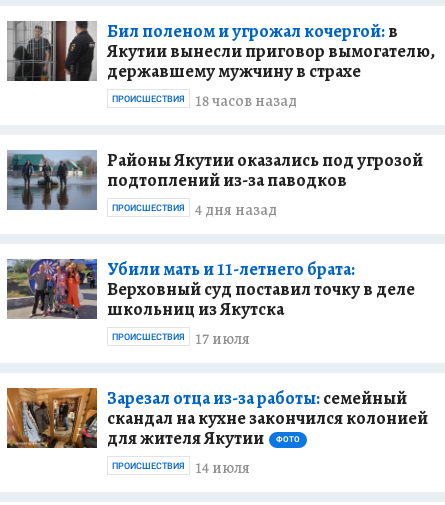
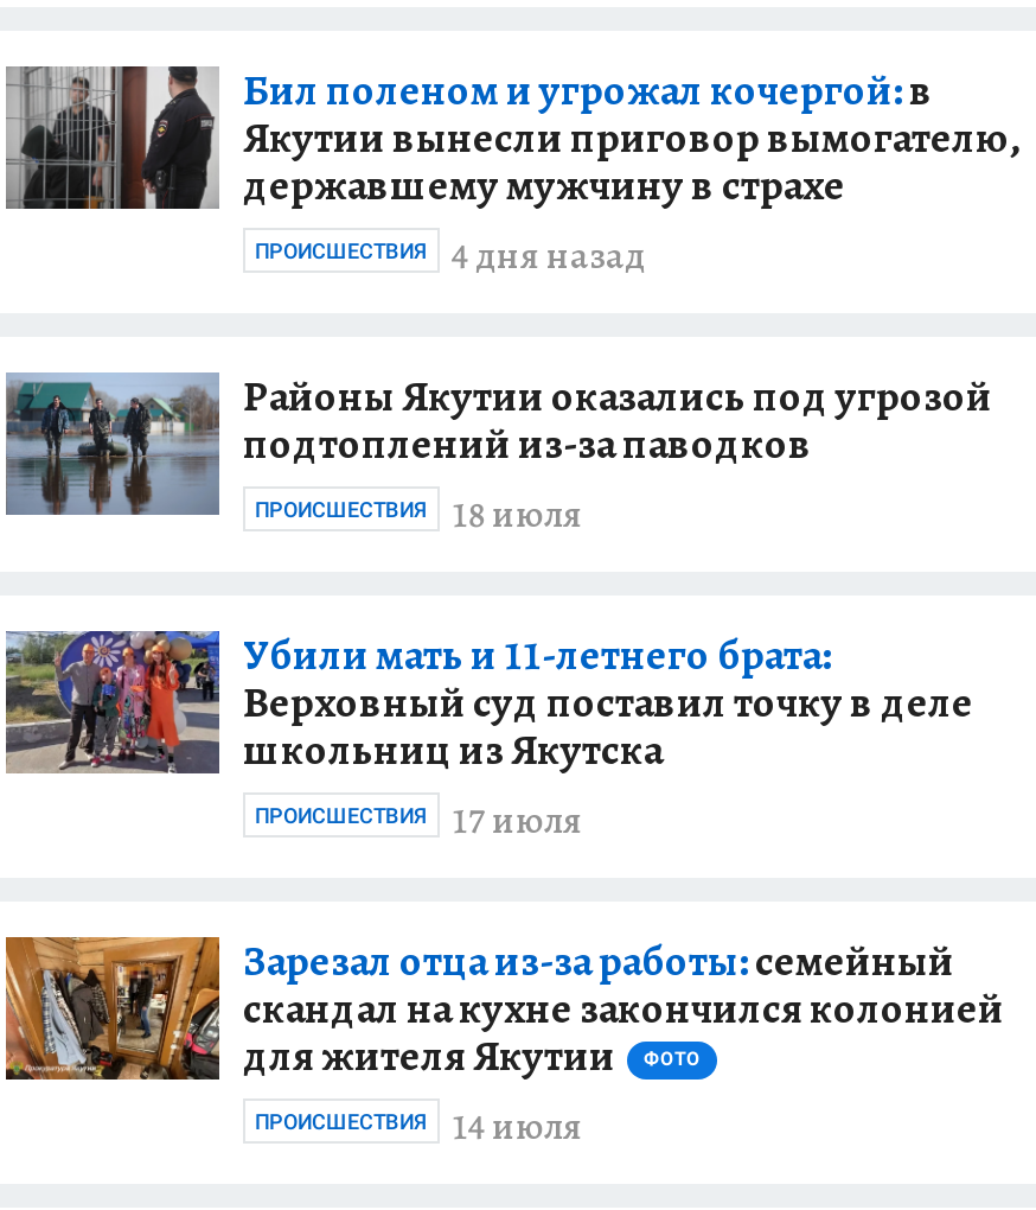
[112,89,297,111] ПРОИСШЕСТВИЯ 18 часов назад -> [255,229,646,281] ПРОИСШЕСТВИЯ 4 дня назад
[112,198,277,220] ПРОИСШЕСТВИЯ 4 дня назад -> [255,488,582,540] ПРОИСШЕСТВИЯ 18 июля

